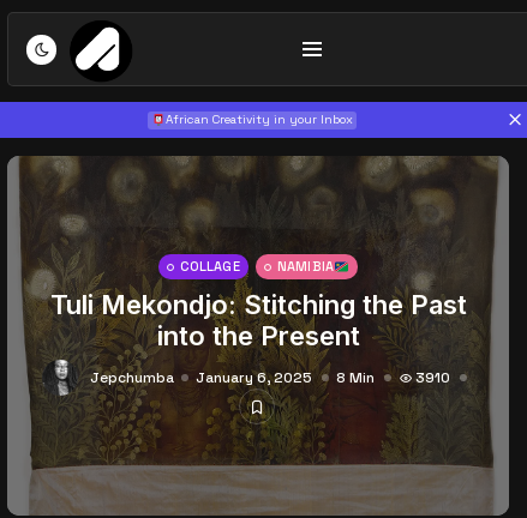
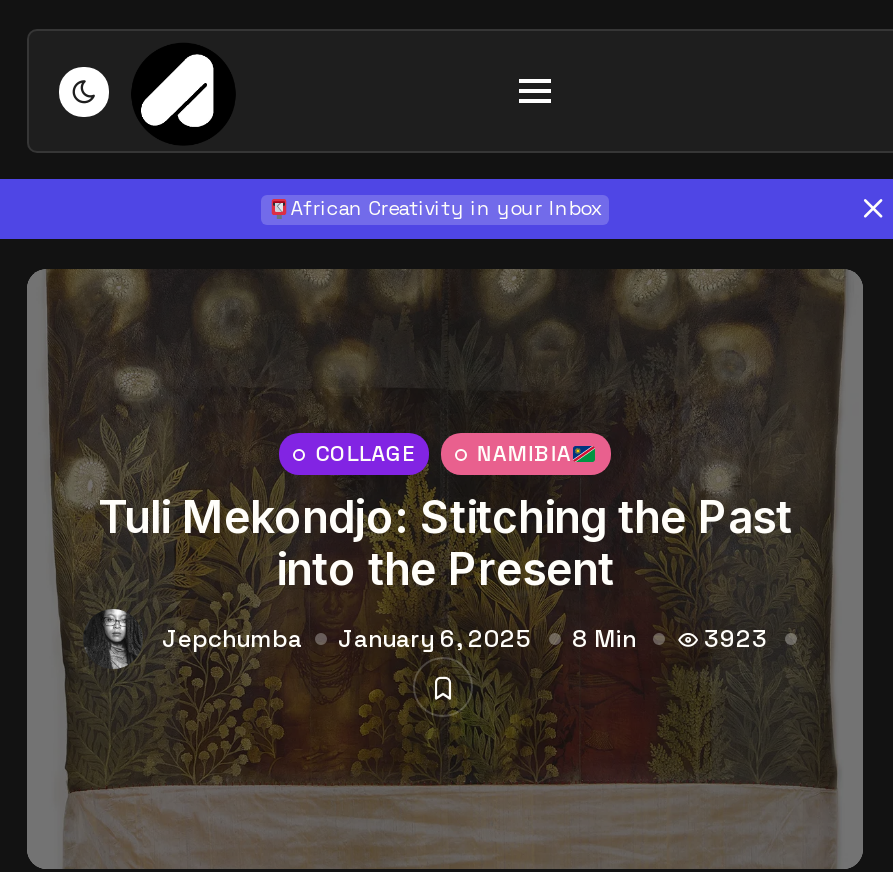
[415,368,450,387] 3910 -> [704,623,768,655] 3923

